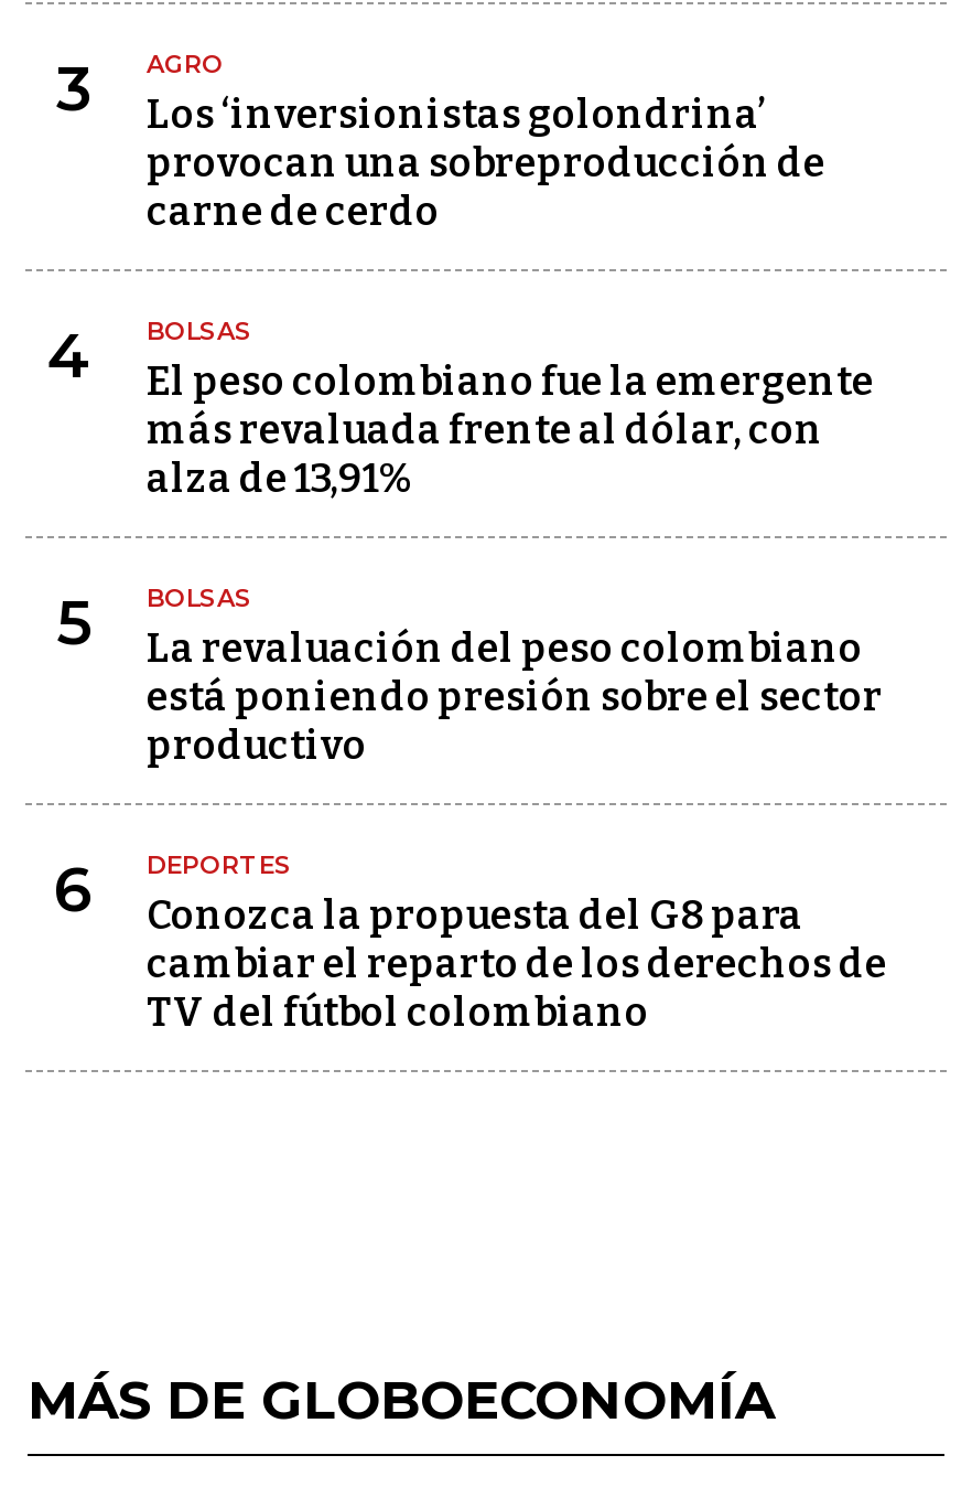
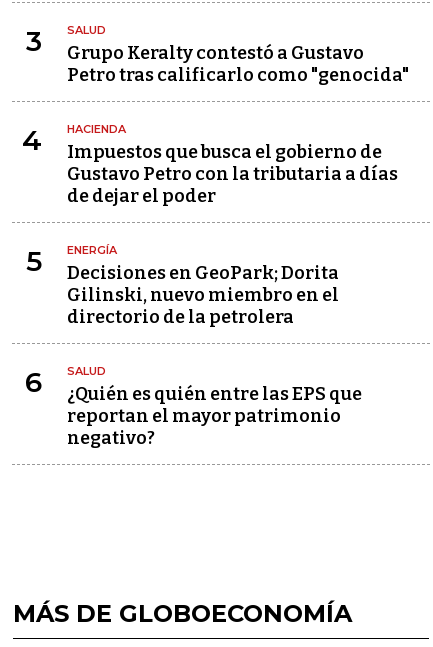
[147,49,825,236] AGRO | Los ‘inversionistas golondrina’ | provocan una sobreproducción de | carne de cerdo -> [67,23,409,86] SALUD | Grupo Keralty contestó a Gustavo | Petro tras calificarlo como "genocida"
[147,315,874,503] BOLSAS | El peso colombiano fue la emergente | más revaluada frente al dólar, con | alza de 13,91% -> [67,122,398,207] HACIENDA | Impuestos que busca el gobierno de | Gustavo Petro con la tributaria a días | de dejar el poder
[147,582,883,770] BOLSAS | La revaluación del peso colombiano | está poniendo presión sobre el sector | productivo -> [67,243,339,328] ENERGÍA | Decisiones en GeoPark; Dorita | Gilinski, nuevo miembro en el | directorio de la petrolera
[147,849,887,1037] DEPORTES | Conozca la propuesta del G8 para | cambiar el reparto de los derechos de | TV del fútbol colombiano -> [67,364,362,449] SALUD | ¿Quién es quién entre las EPS que | reportan el mayor patrimonio | negativo?

